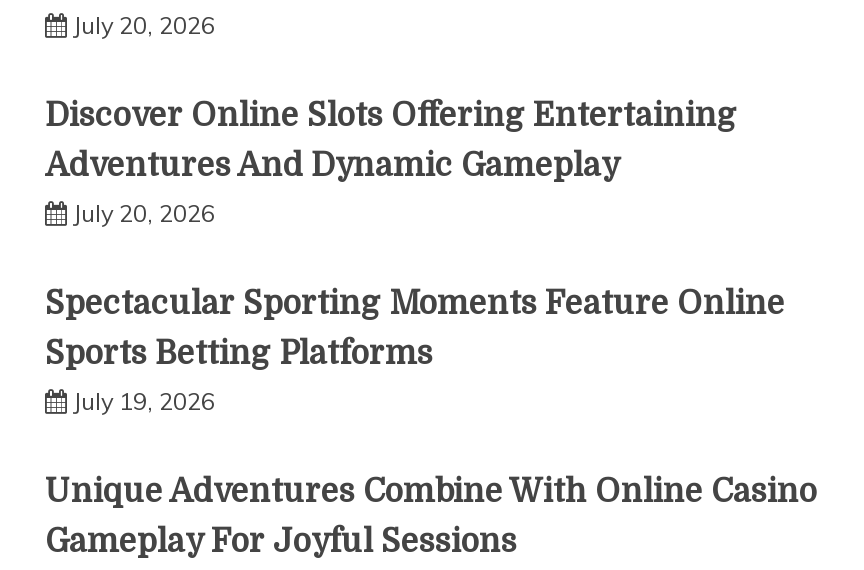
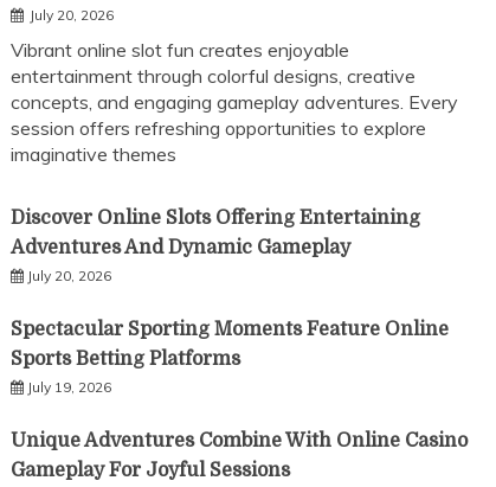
none -> [11,38,458,166] Vibrant online slot fun creates enjoyable | entertainment through colorful designs, creative | concepts, and engaging gameplay adventures. Every | session offers refreshing opportunities to explore | imaginative themes

